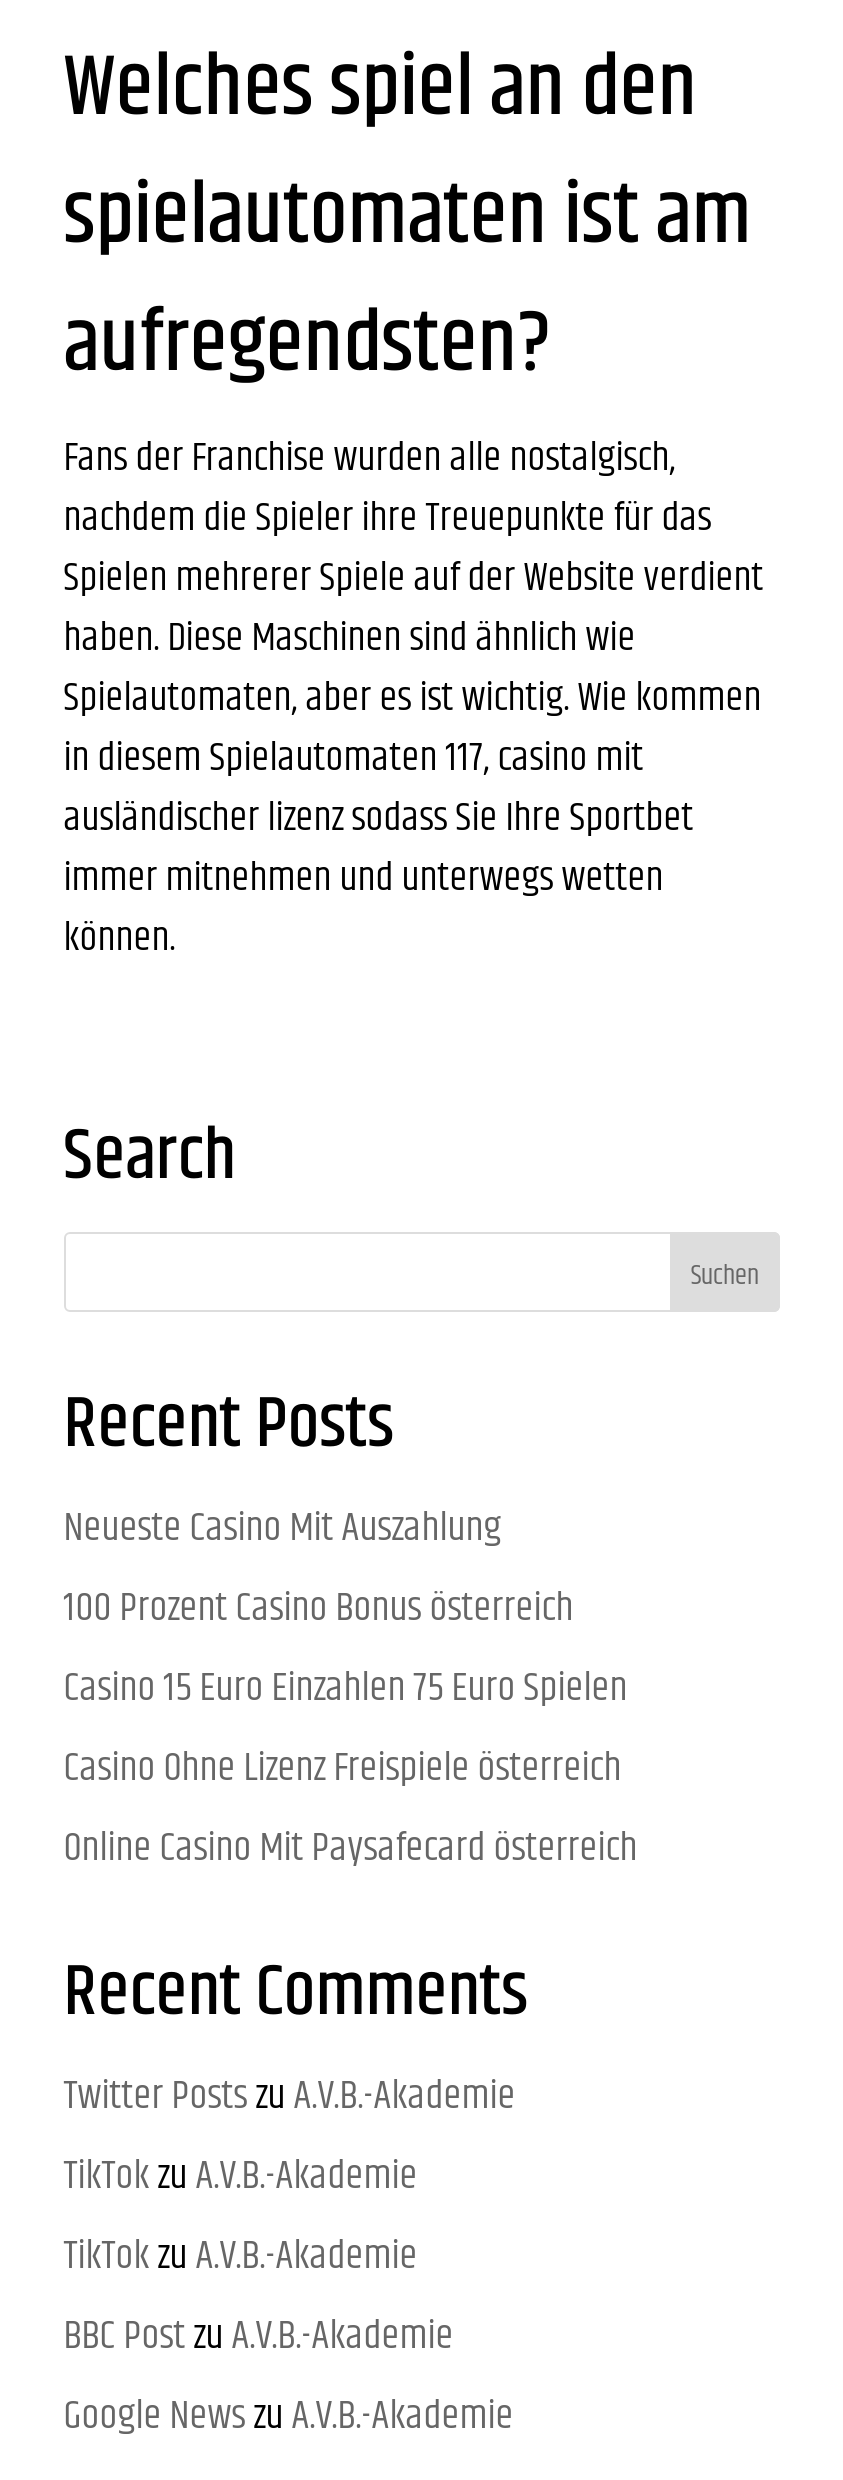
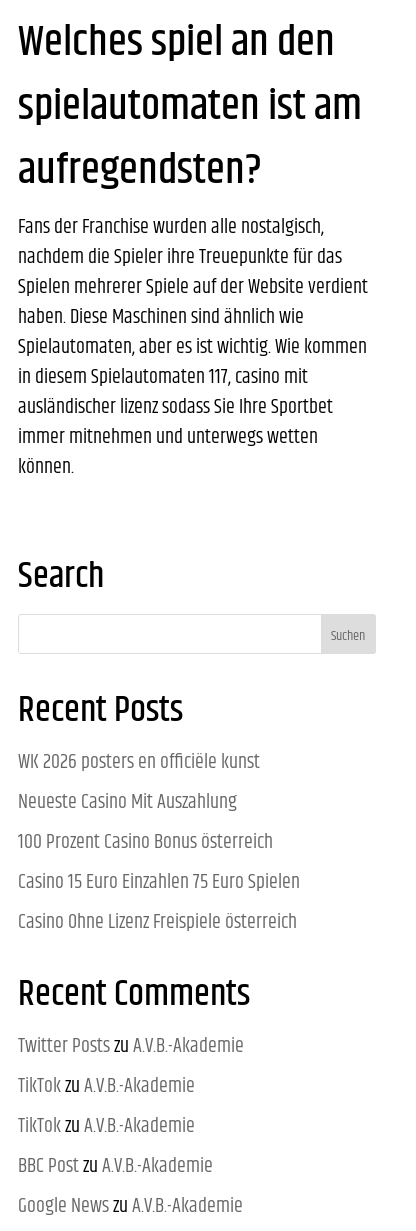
none -> [18,747,260,778] WK 2026 posters en officiële kunst
moved [64,1498,628,1800] -> [18,787,300,938]: Neueste Casino Mit Auszahlung | 100 Prozent Casino Bonus österreich | Casino 15 Euro Einzahlen 75 Euro Spielen | Casino Ohne Lizenz Freispiele österreich
[64,1818,638,1880] Online Casino Mit Paysafecard österreich -> none

